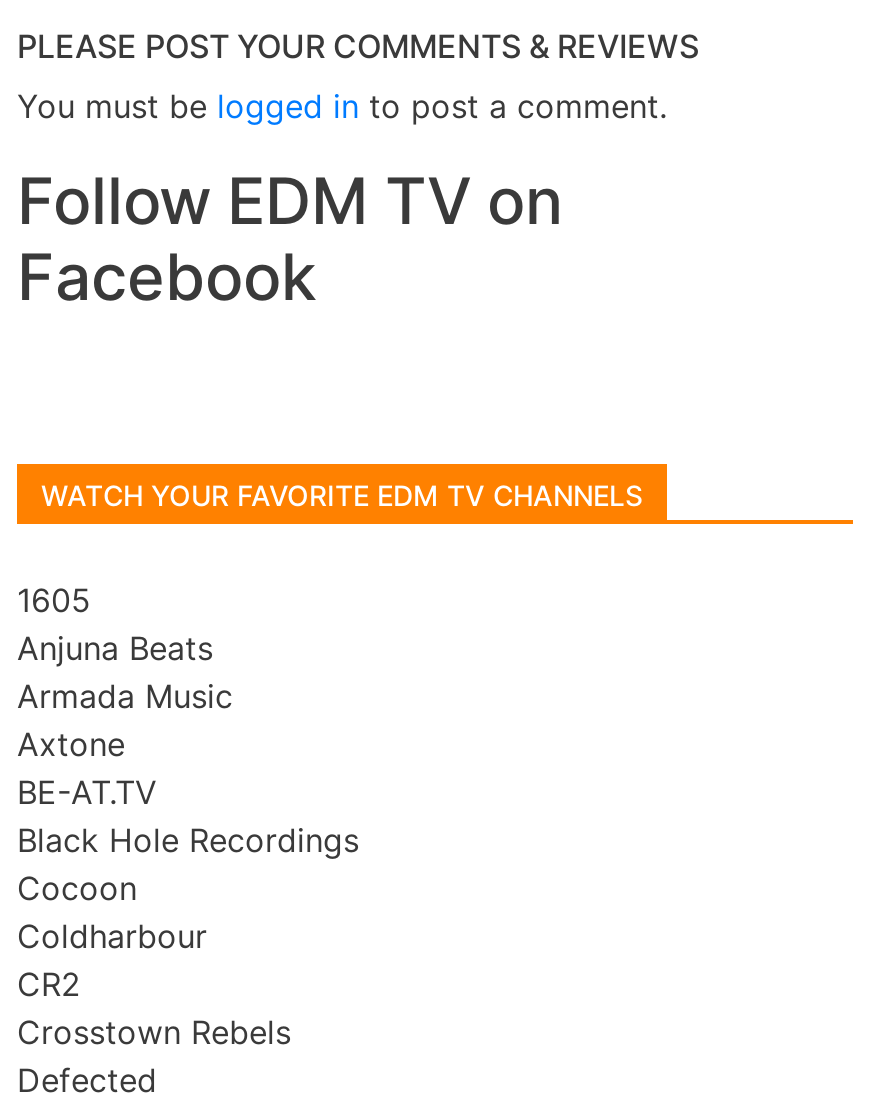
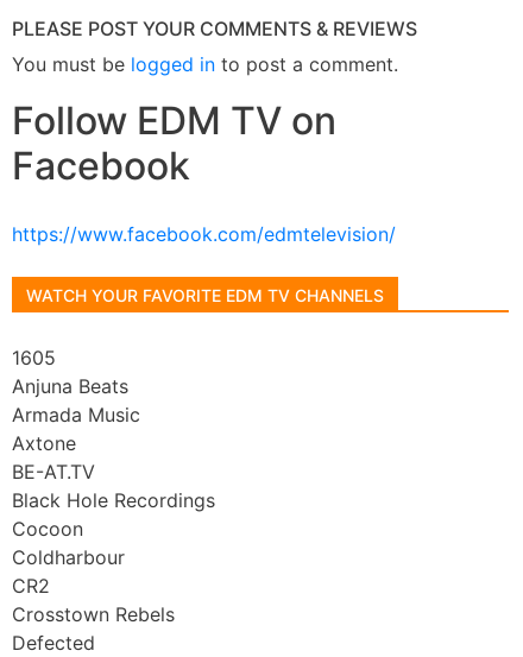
none -> [12,222,396,246] https://www.facebook.com/edmtelevision/

